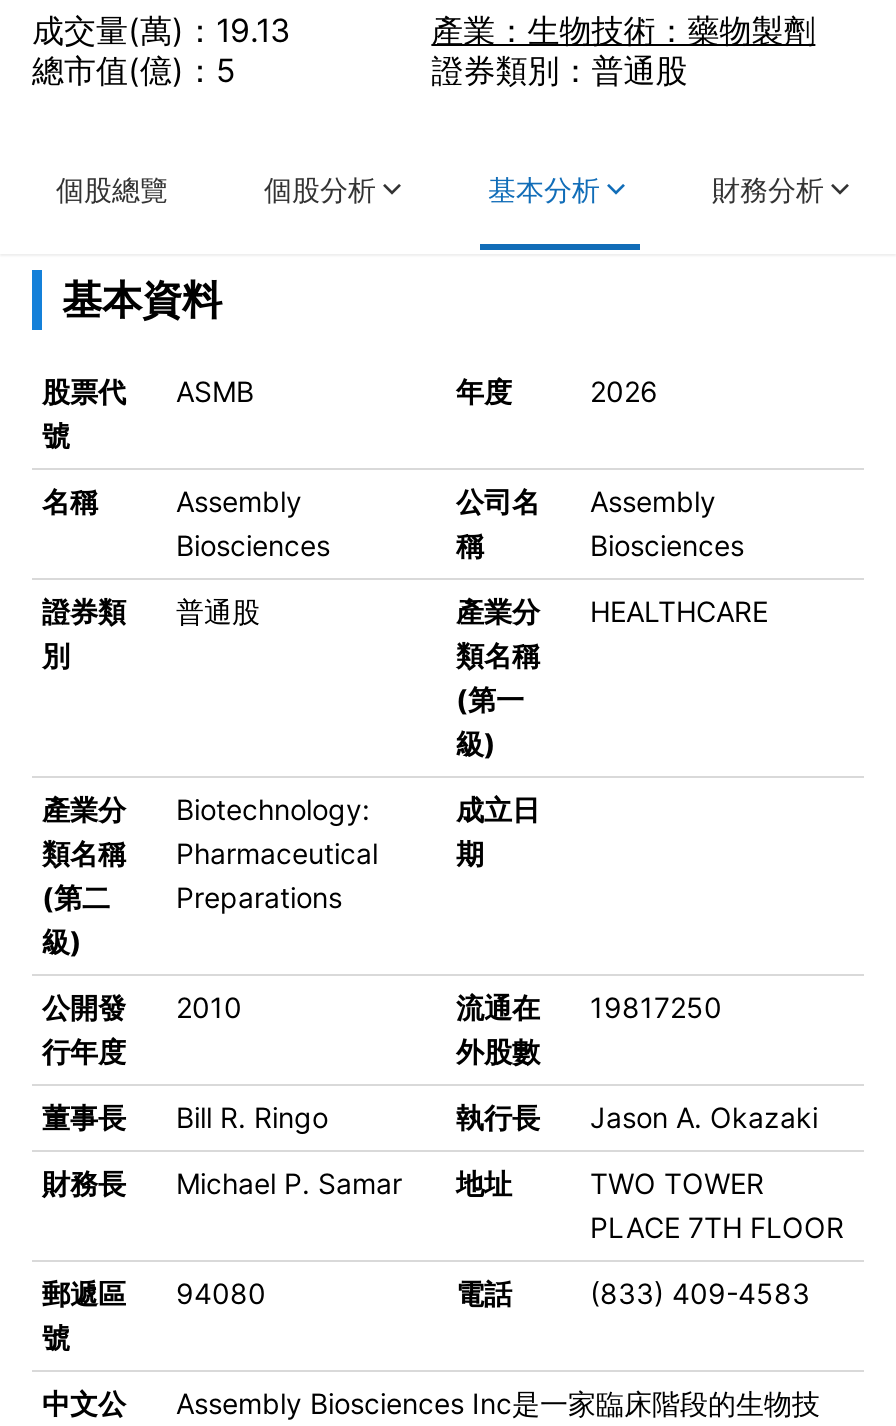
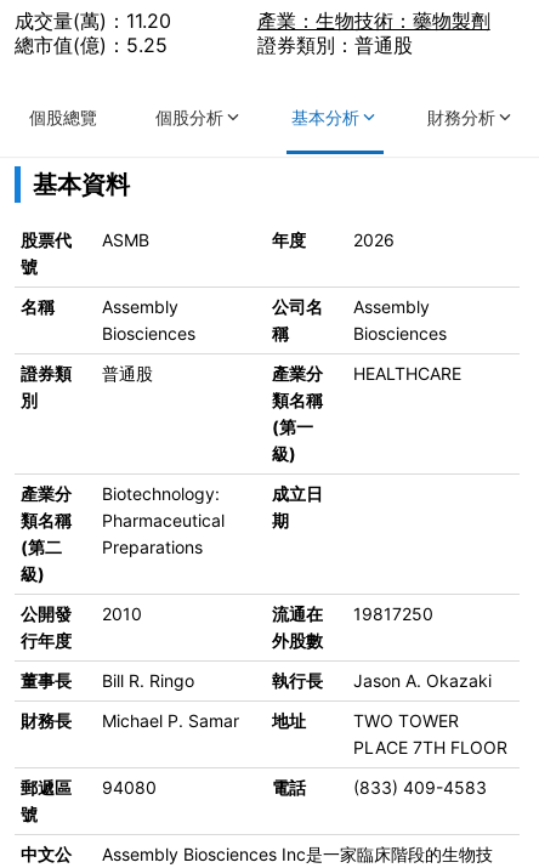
[32,10,290,50] 成交量(萬)：19.13 -> [15,8,171,33] 成交量(萬)：11.20
[32,50,236,90] 總市值(億)：5 -> [15,33,168,57] 總市值(億)：5.25

